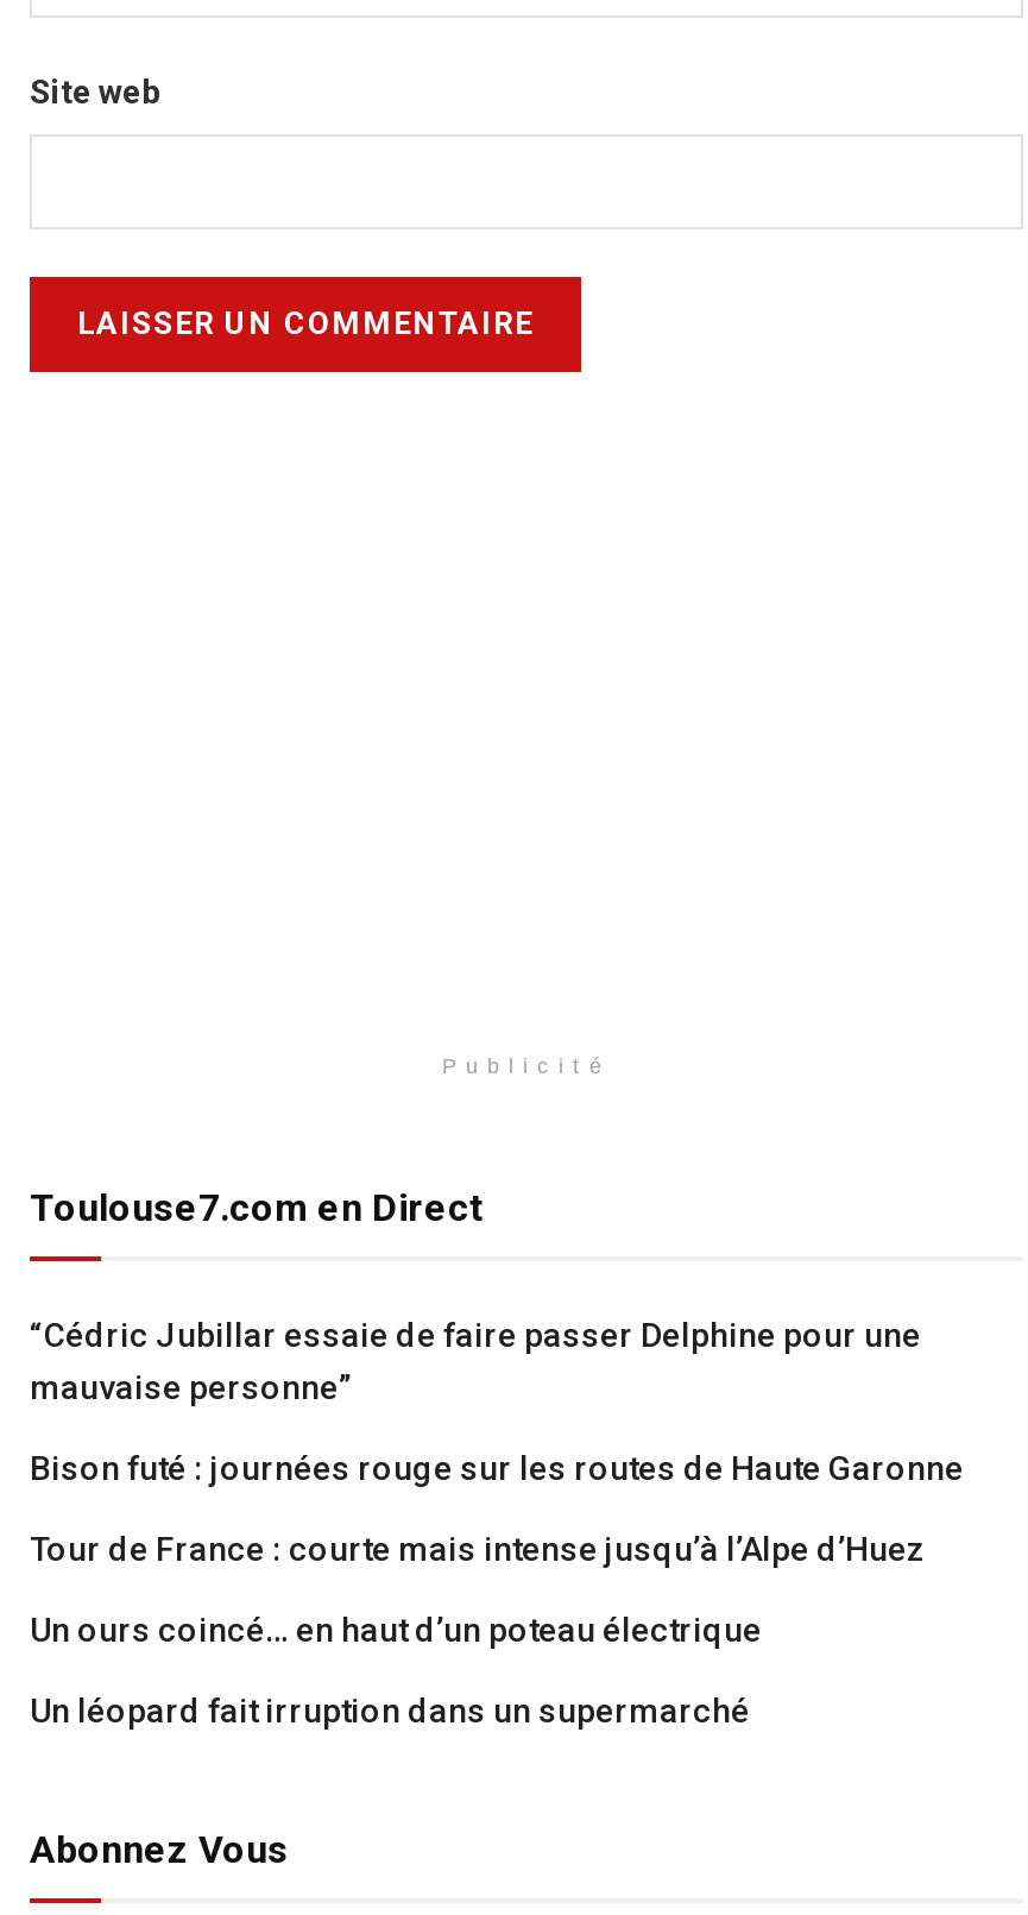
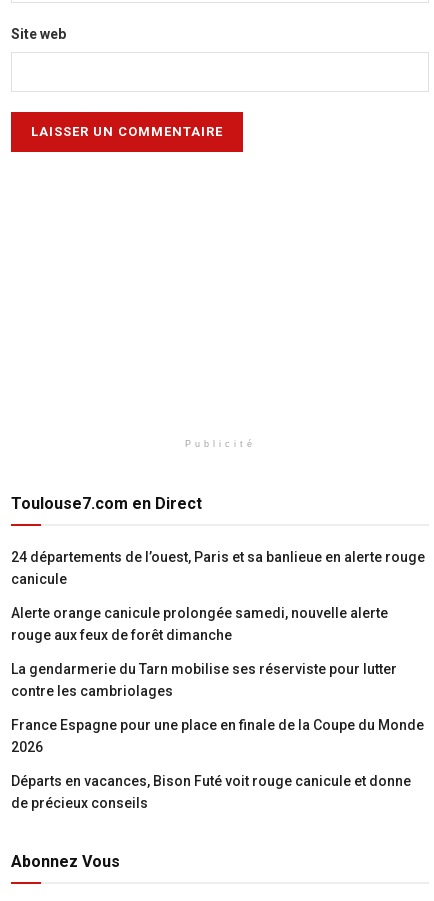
[30,1317,921,1407] “Cédric Jubillar essaie de faire passer Delphine pour une | mauvaise personne” -> [11,549,425,587] 24 départements de l’ouest, Paris et sa banlieue en alerte rouge | canicule
[30,1450,964,1488] Bison futé : journées rouge sur les routes de Haute Garonne -> [11,605,388,643] Alerte orange canicule prolongée samedi, nouvelle alerte | rouge aux feux de forêt dimanche
[30,1531,926,1569] Tour de France : courte mais intense jusqu’à l’Alpe d’Huez -> [11,661,397,699] La gendarmerie du Tarn mobilise ses réserviste pour lutter | contre les cambriolages
[30,1612,762,1650] Un ours coincé… en haut d’un poteau électrique -> [11,717,424,755] France Espagne pour une place en finale de la Coupe du Monde | 2026
[30,1692,750,1731] Un léopard fait irruption dans un supermarché -> [11,773,411,811] Départs en vacances, Bison Futé voit rouge canicule et donne | de précieux conseils

